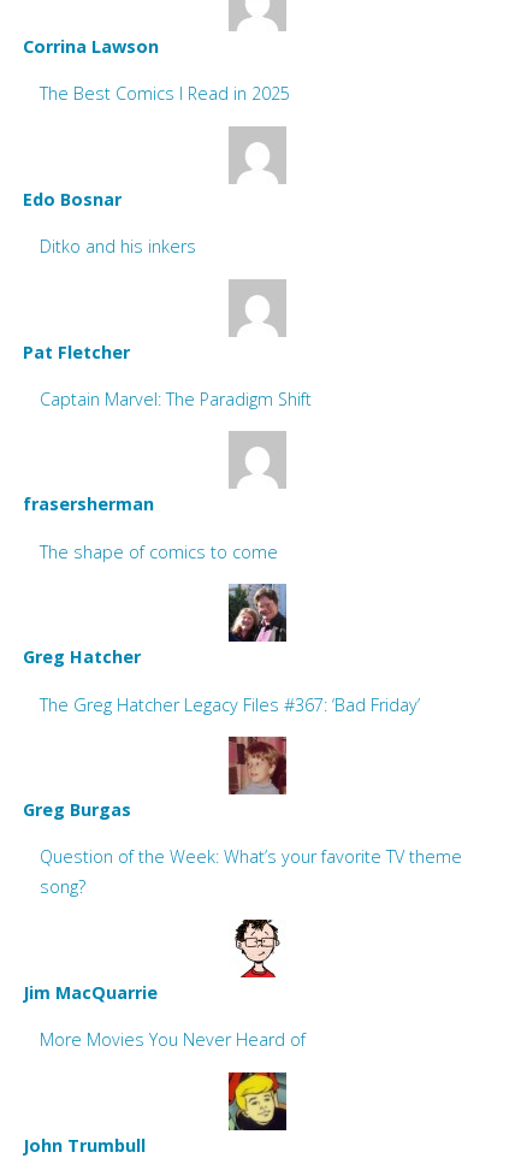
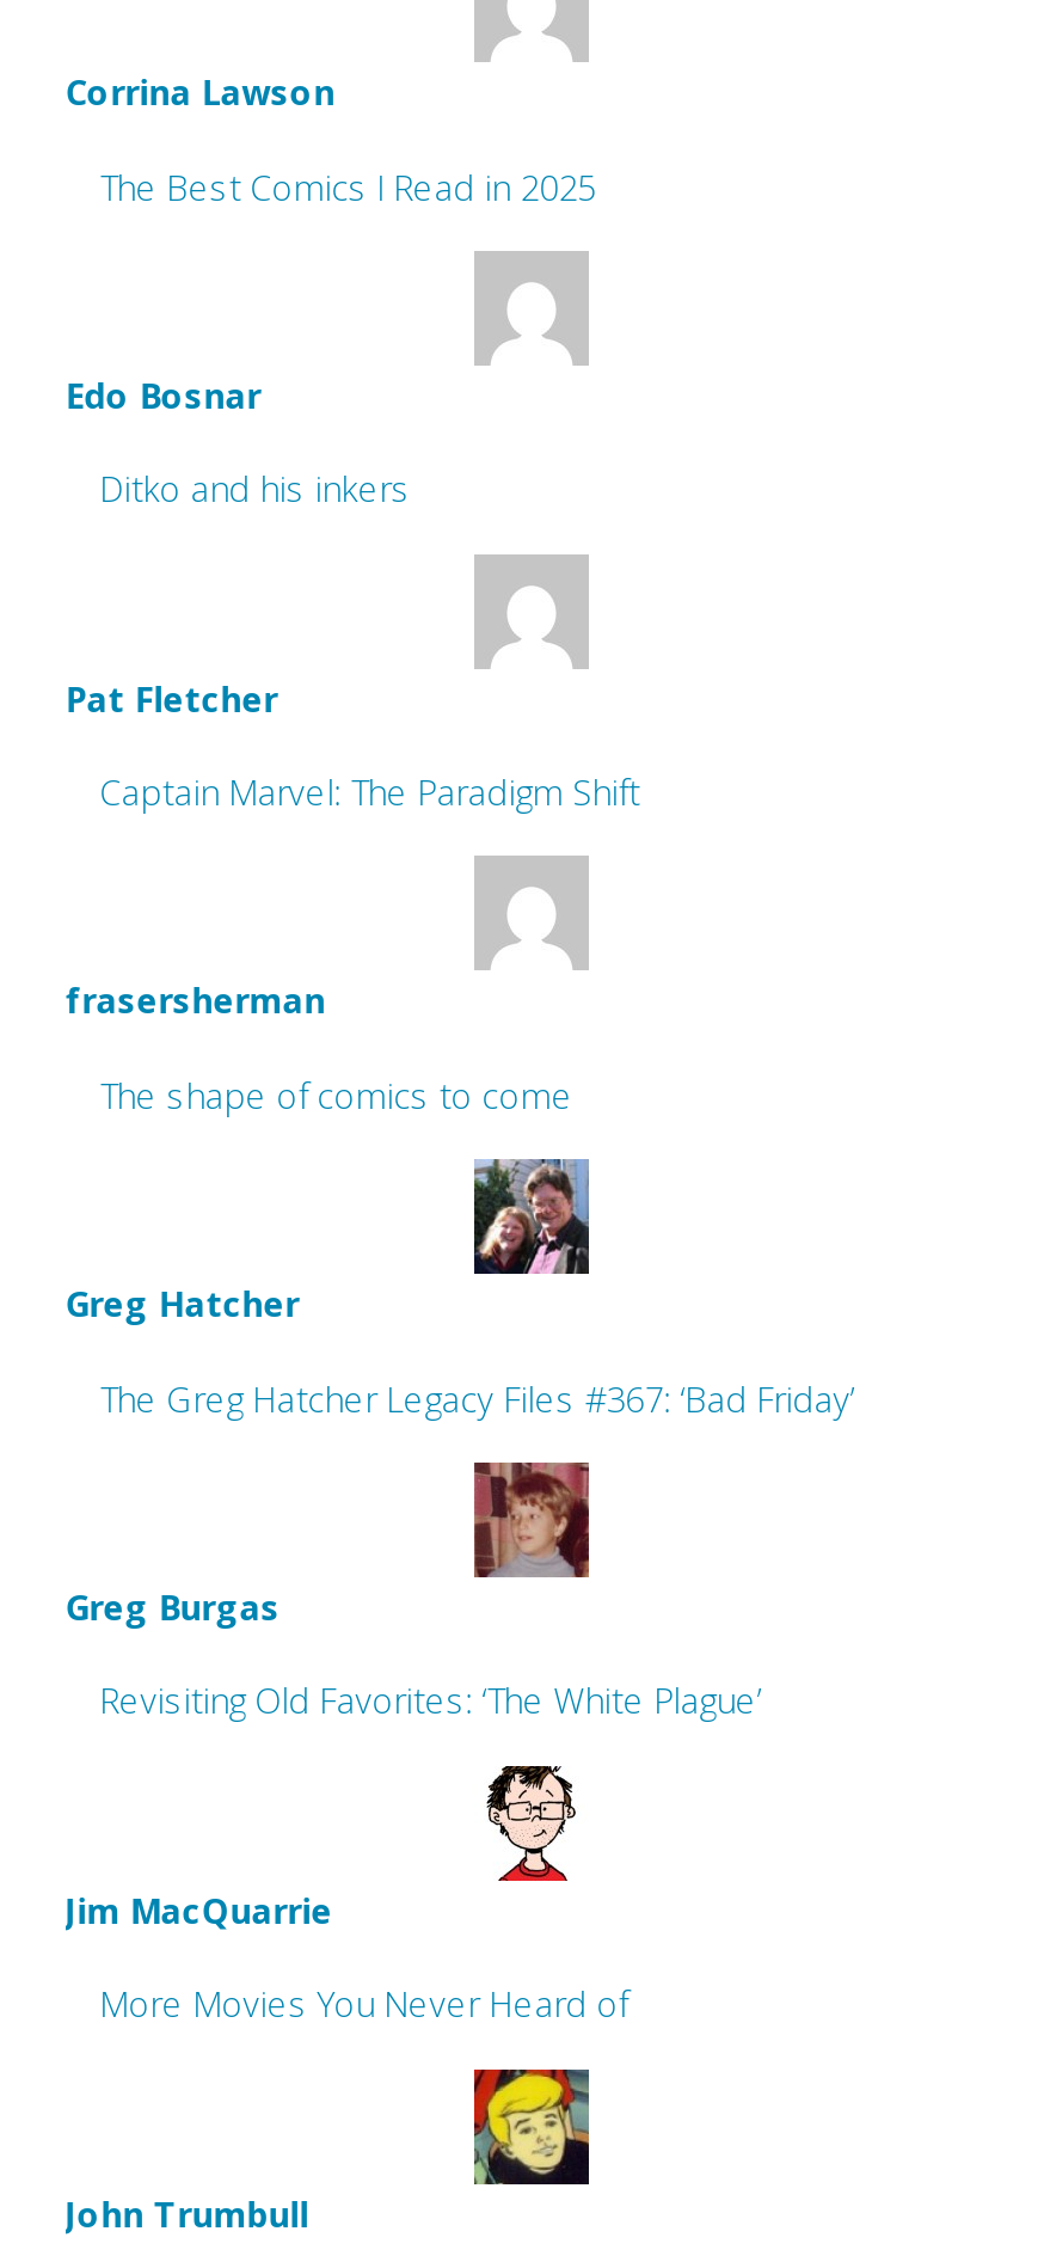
[40,845,462,898] Question of the Week: What’s your favorite TV theme | song? -> [100,1679,761,1724] Revisiting Old Favorites: ‘The White Plague’

